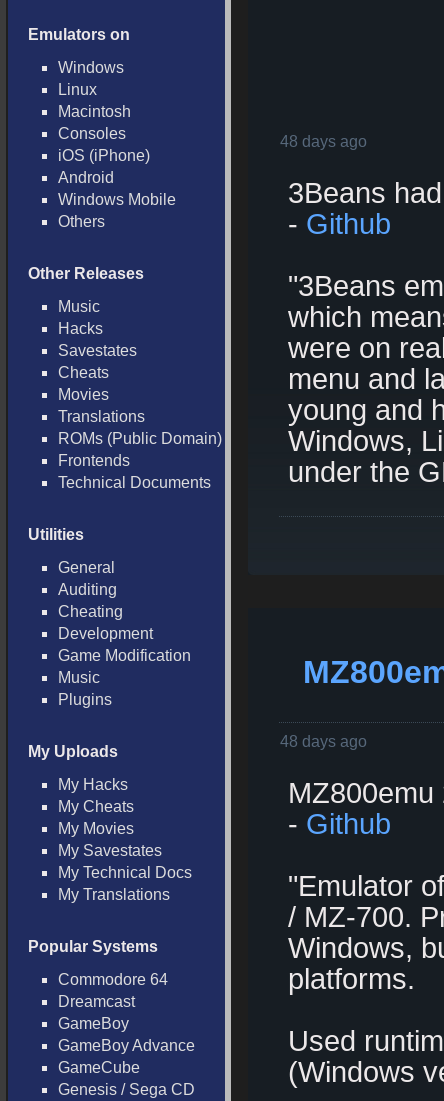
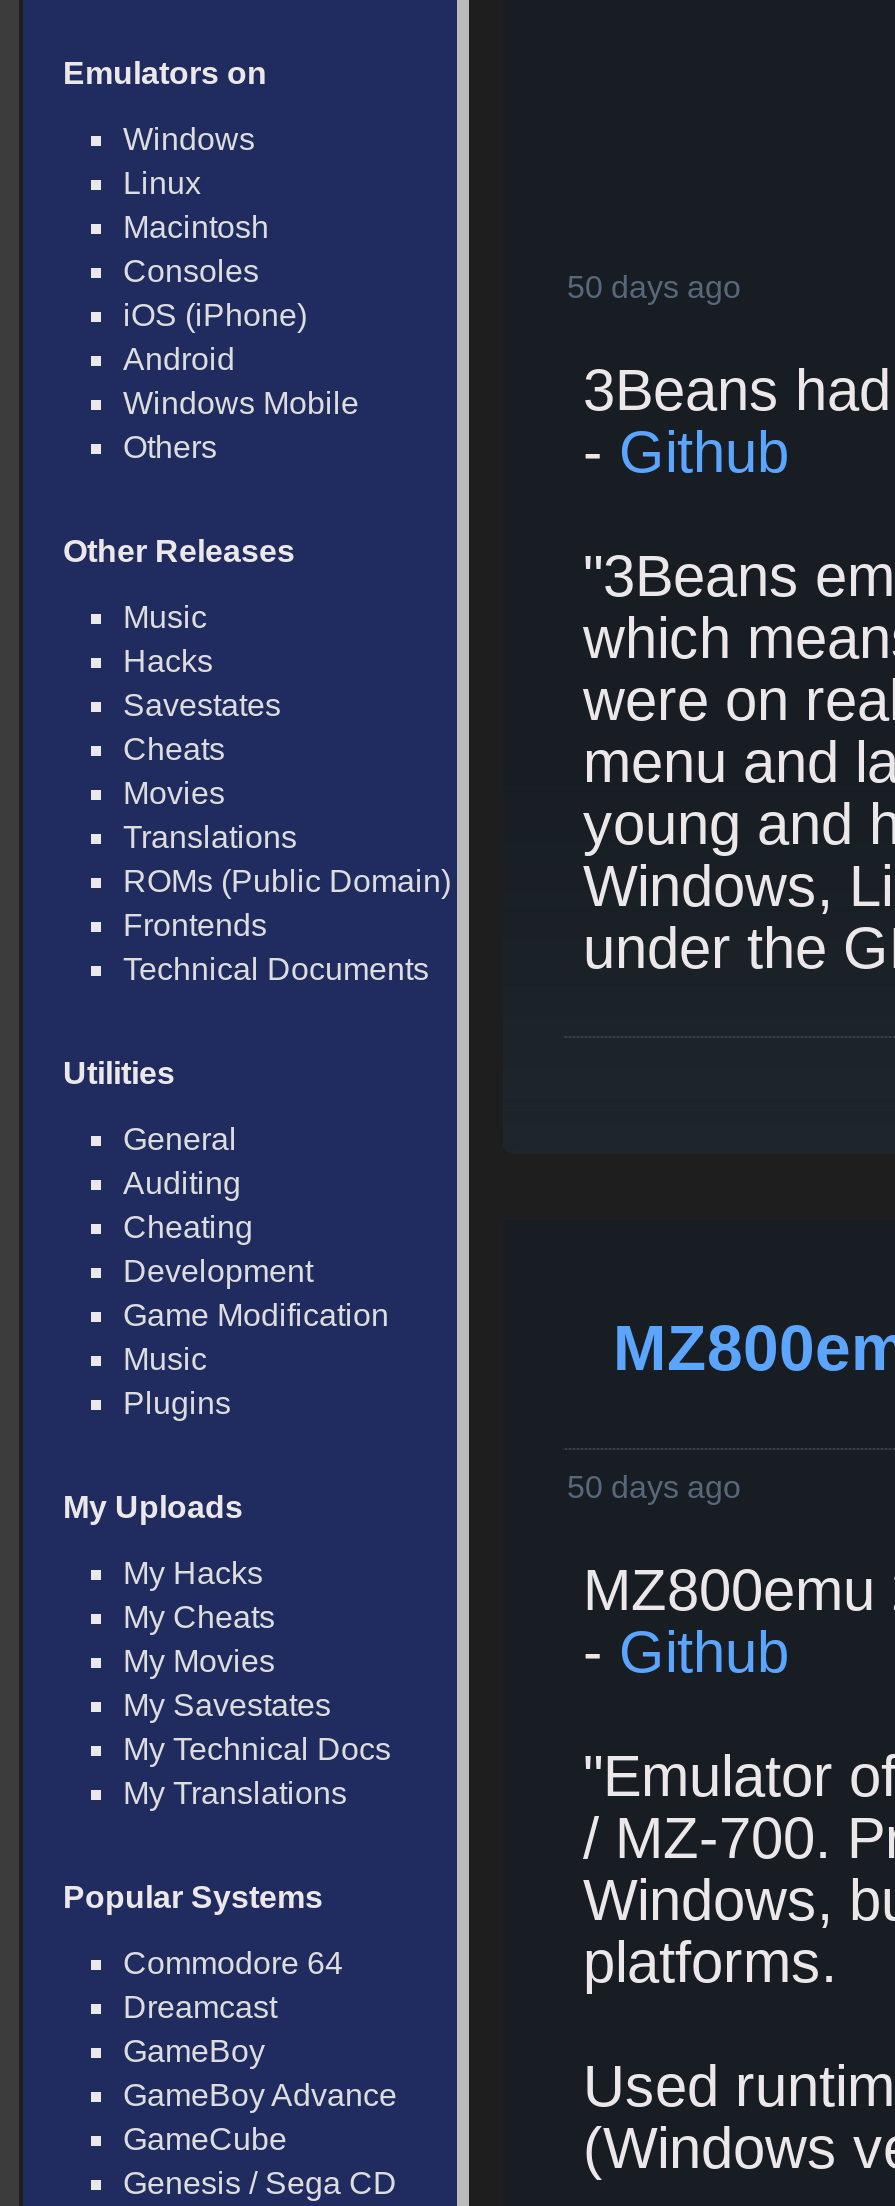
[280,133,367,150] 48 days ago -> [567,270,741,304] 50 days ago
[280,733,367,750] 48 days ago -> [567,1470,741,1504] 50 days ago

